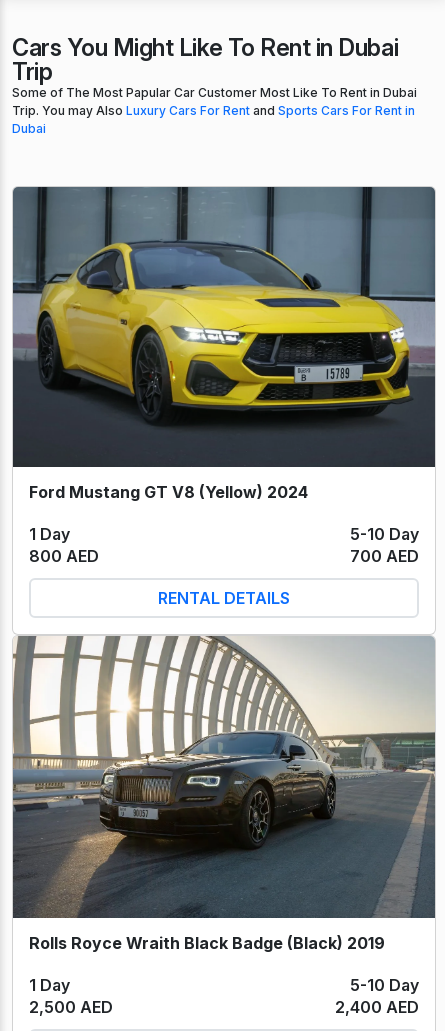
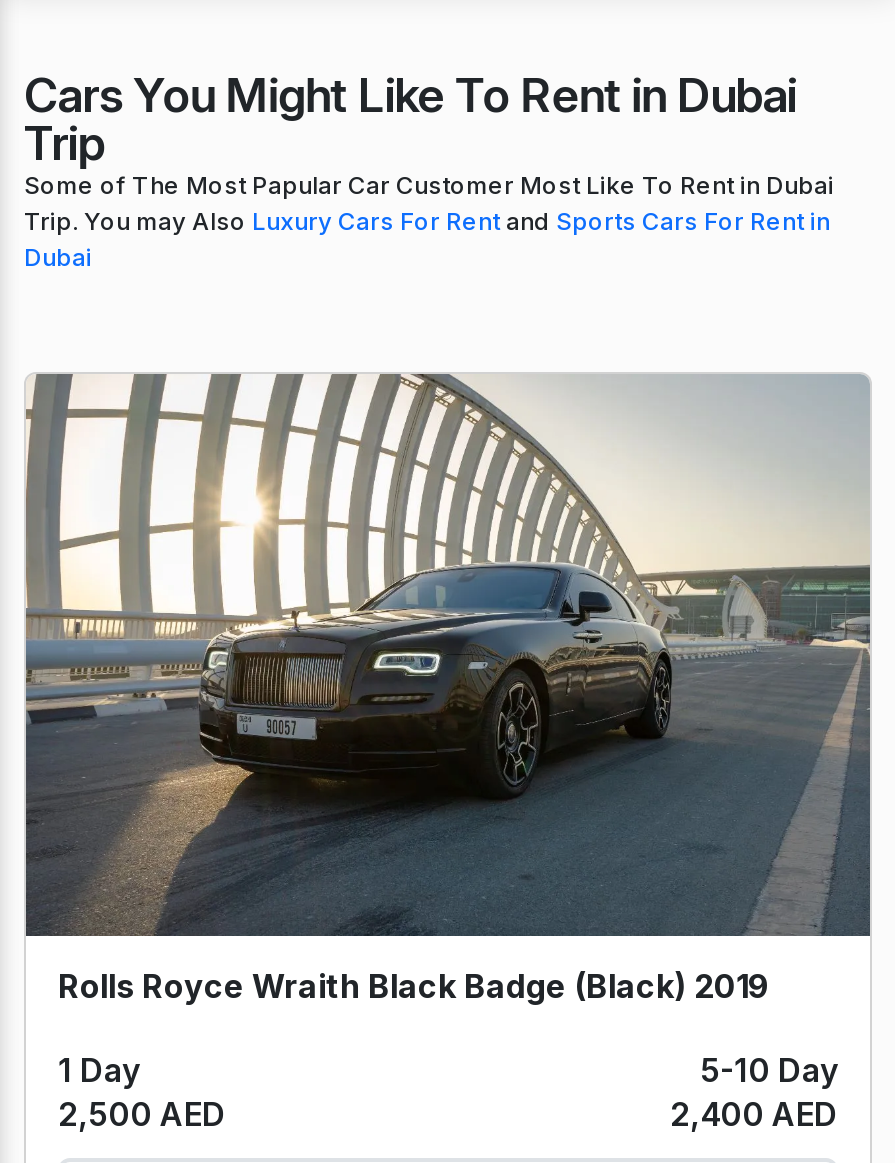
[12,186,436,608] [image] | Ford Mustang GT V8 (Yellow) 2024 | 1 Day | 5-10 Day | 800 AED | 700 AED | RENTAL DETAILS -> none

